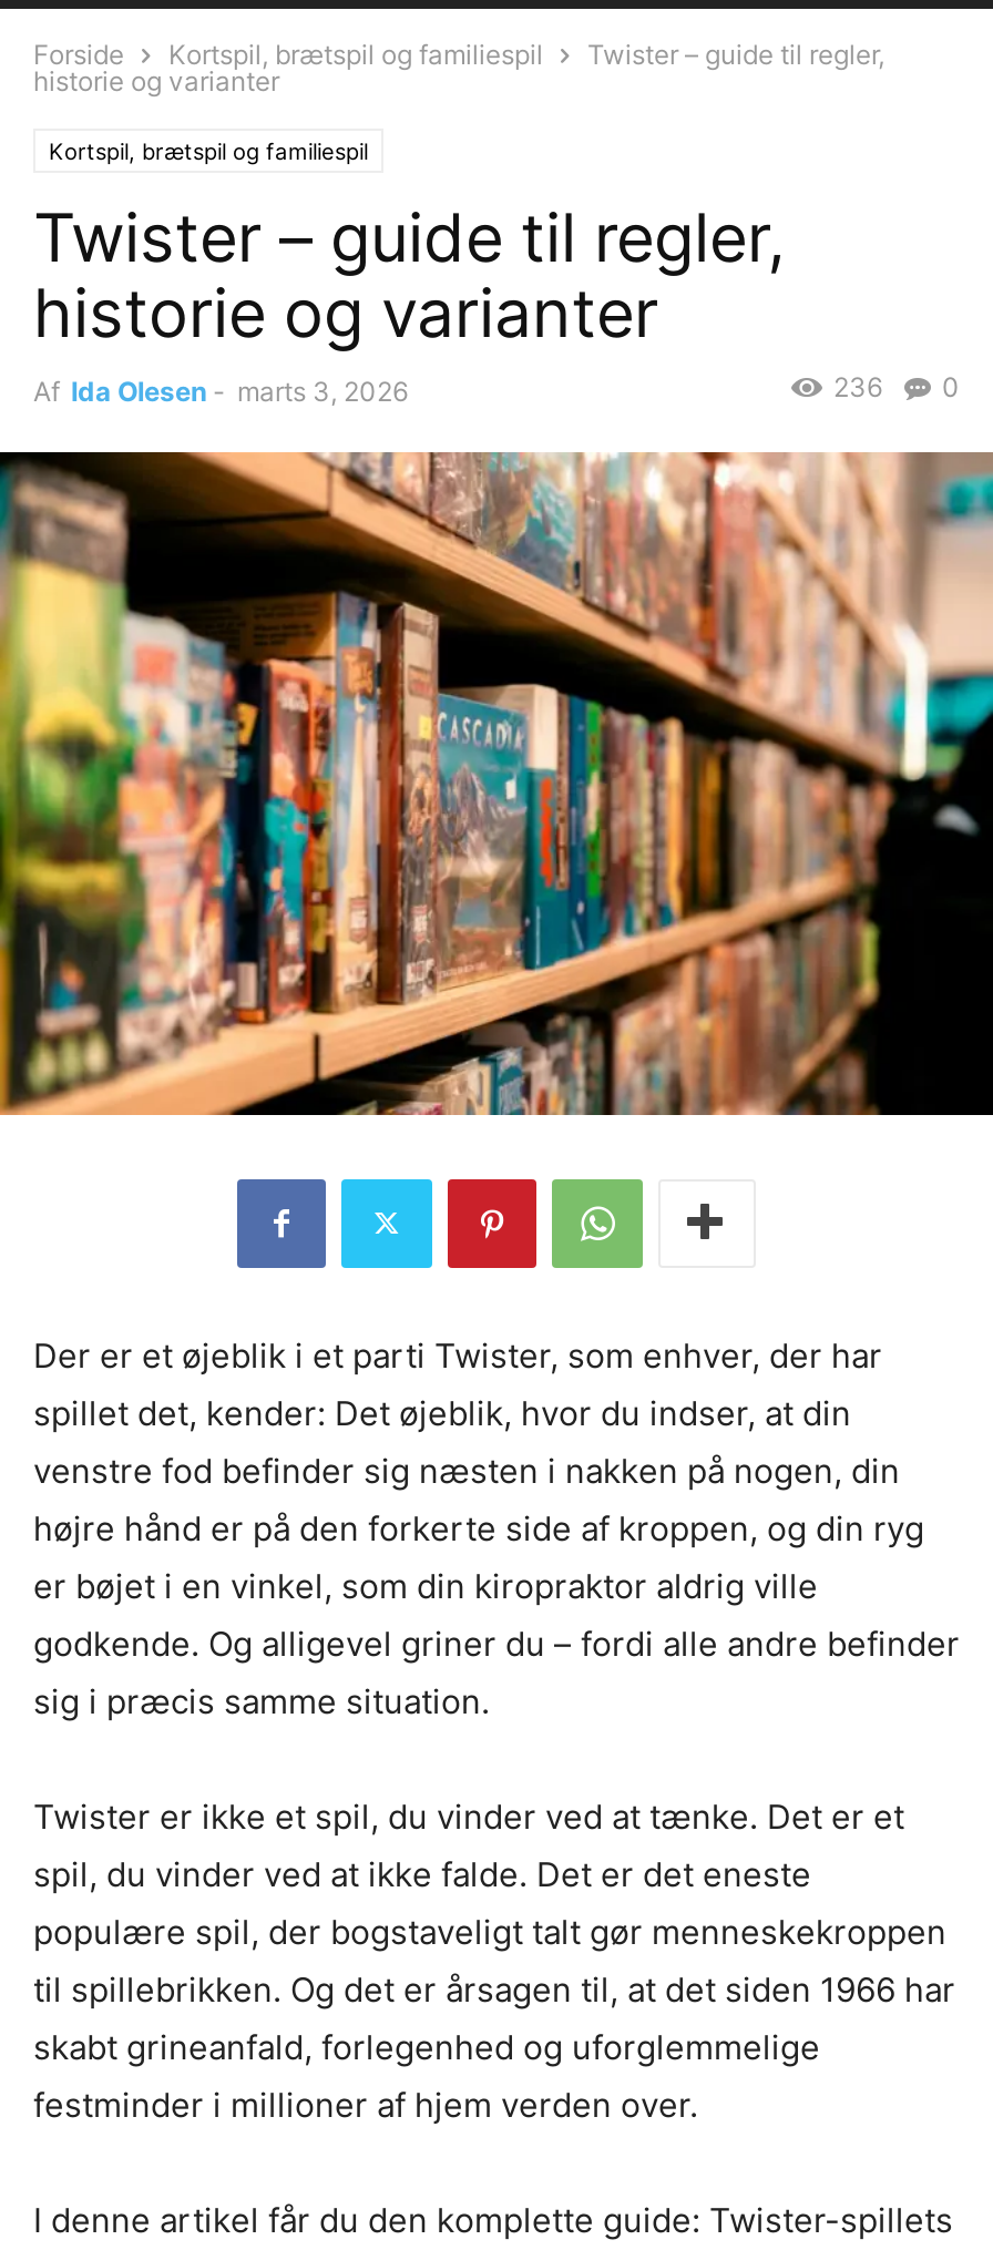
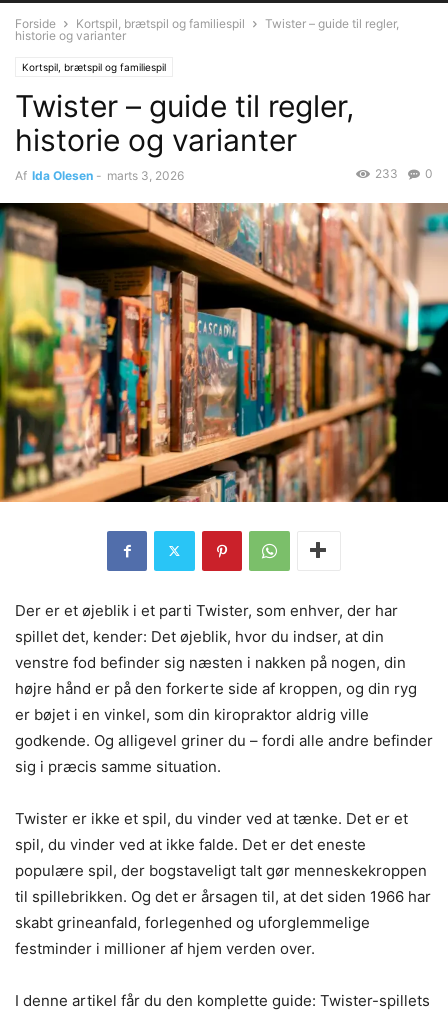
[833,370,960,403] 236 0 -> [375,166,433,181] 233 0

